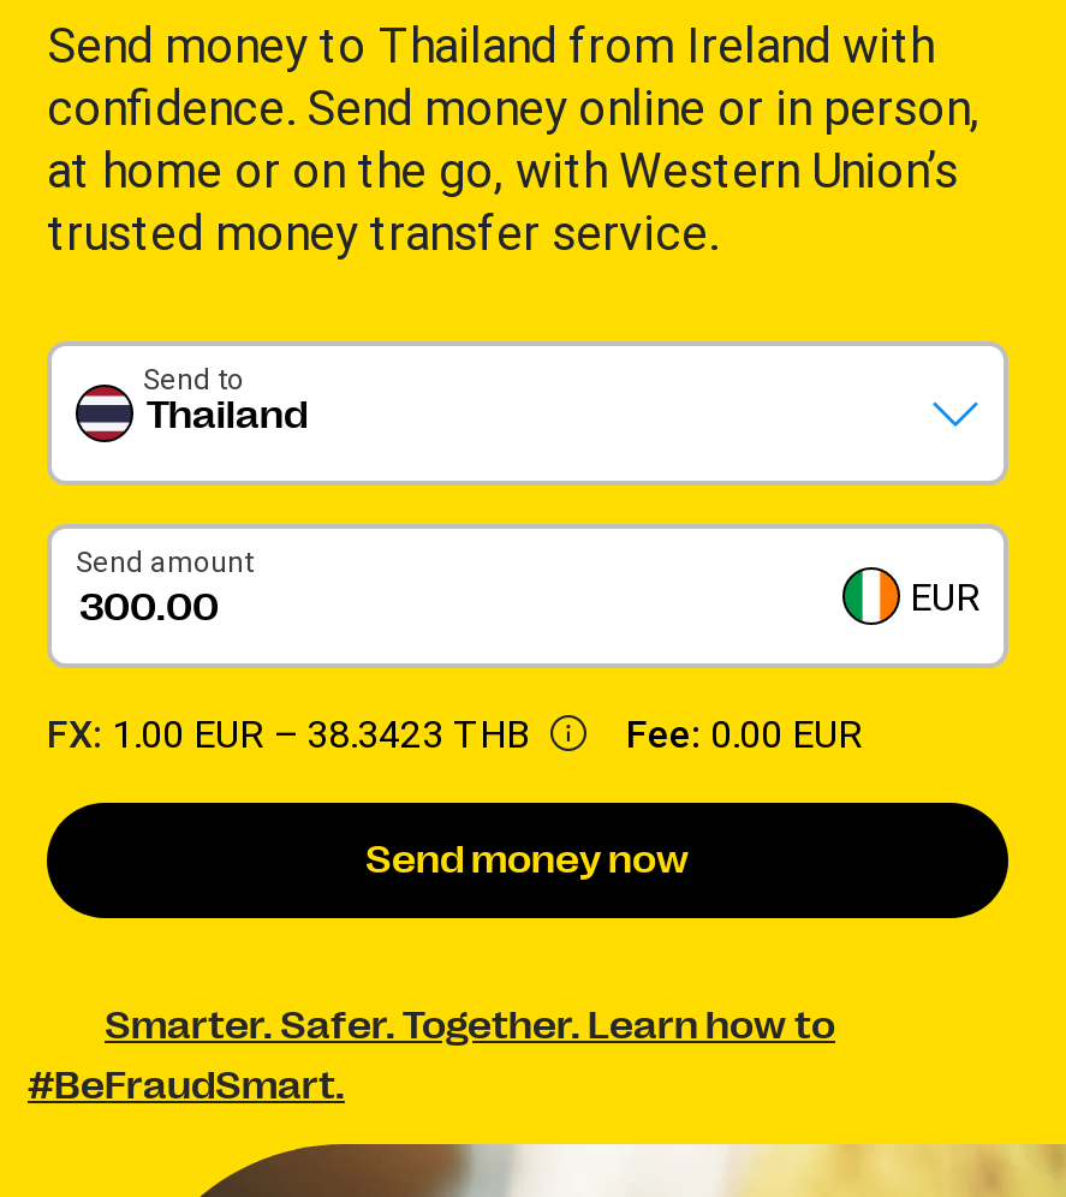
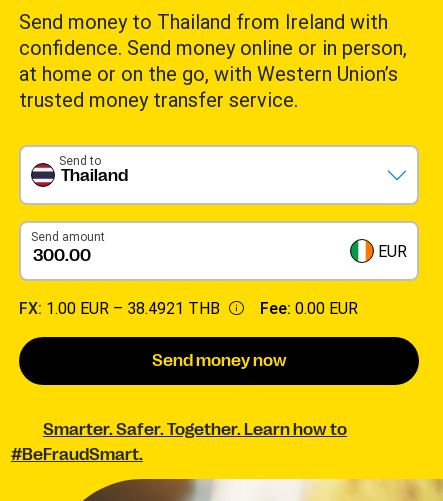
[47,709,862,757] FX: 1.00 EUR – 38.3423 THB Fee: 0.00 EUR -> [19,298,358,318] FX: 1.00 EUR – 38.4921 THB Fee: 0.00 EUR

